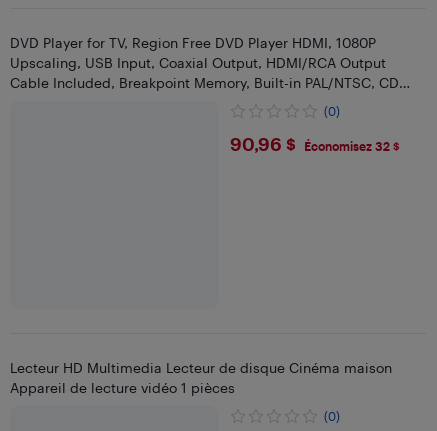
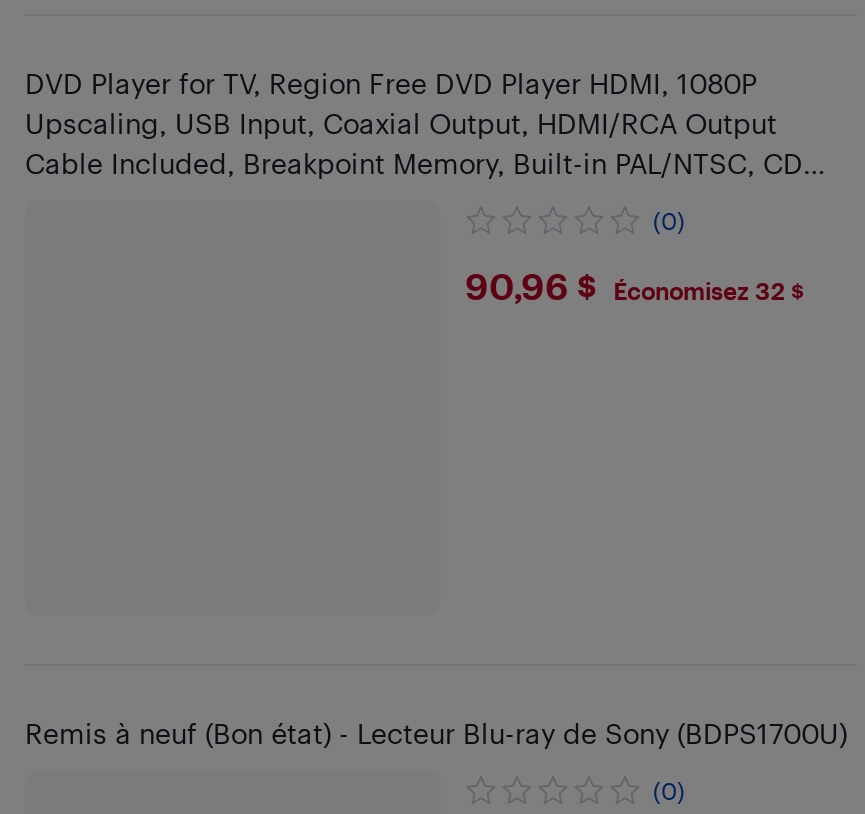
[10,359,392,396] Lecteur HD Multimedia Lecteur de disque Cinéma maison | Appareil de lecture vidéo 1 pièces -> [25,716,847,750] Remis à neuf (Bon état) - Lecteur Blu-ray de Sony (BDPS1700U)

